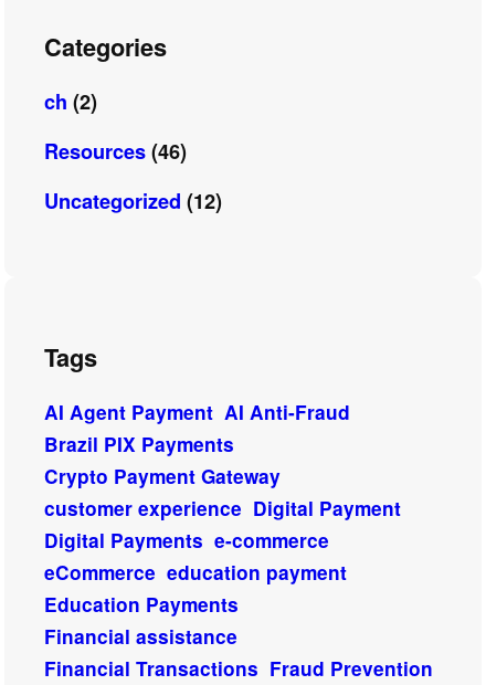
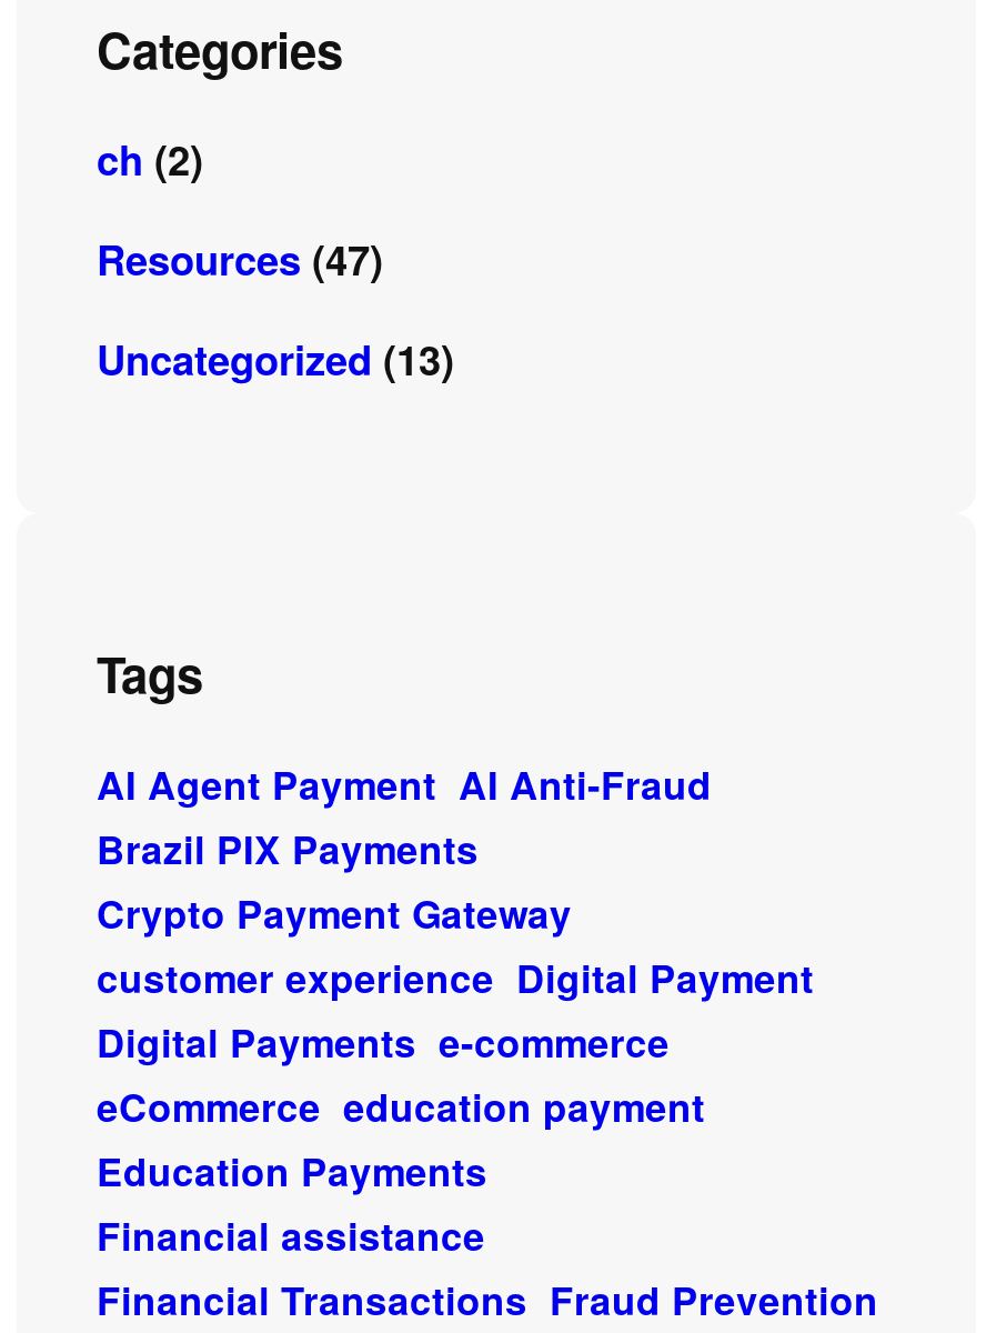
[44,137,187,165] Resources (46) -> [97,230,383,288] Resources (47)
[44,186,222,215] Uncategorized (12) -> [97,330,454,388] Uncategorized (13)

